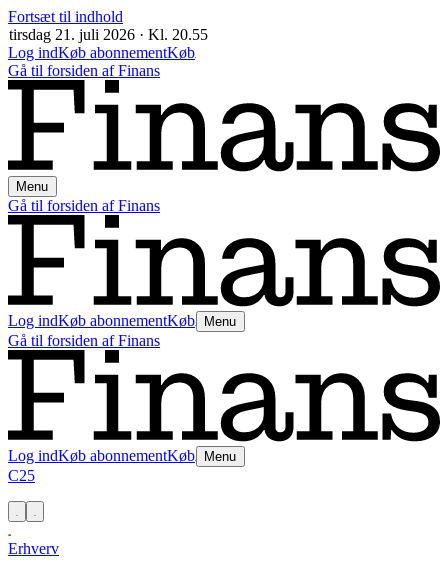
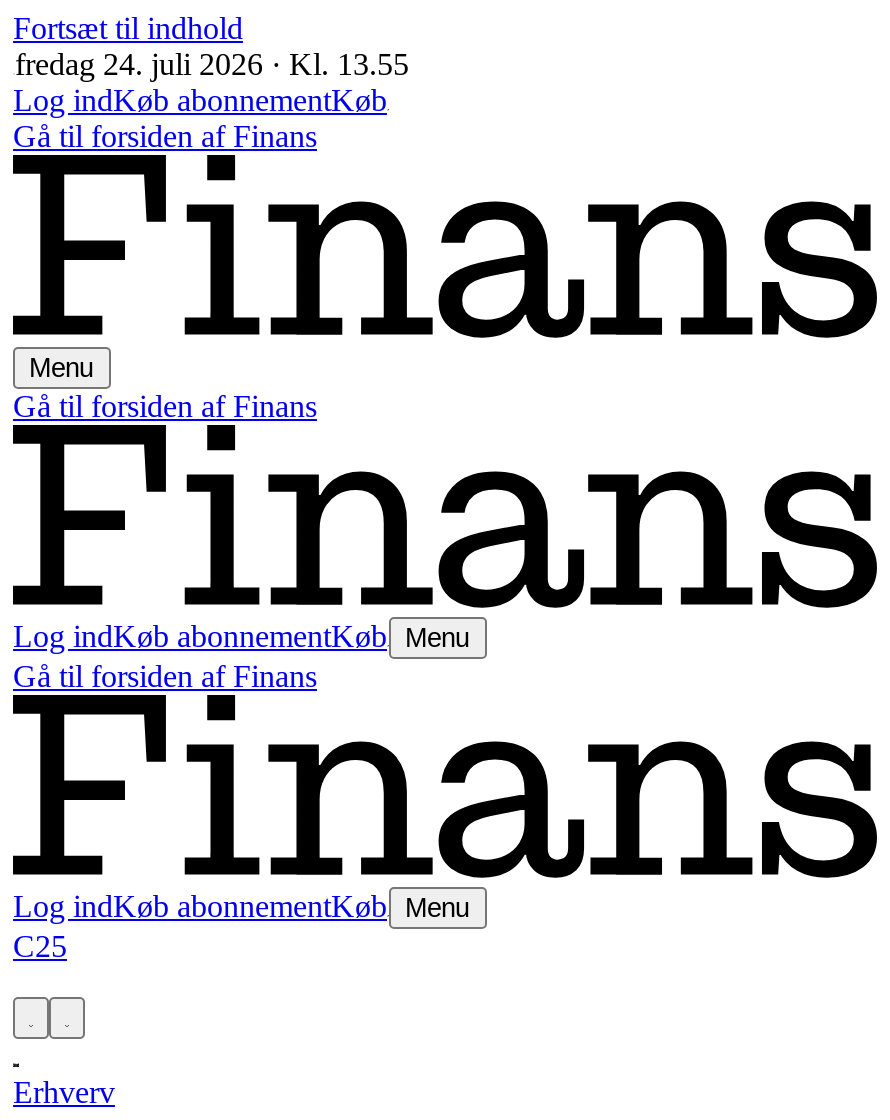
[9,26,208,43] tirsdag 21. juli 2026 · Kl. 20.55 -> [15,47,409,81] fredag 24. juli 2026 · Kl. 13.55

